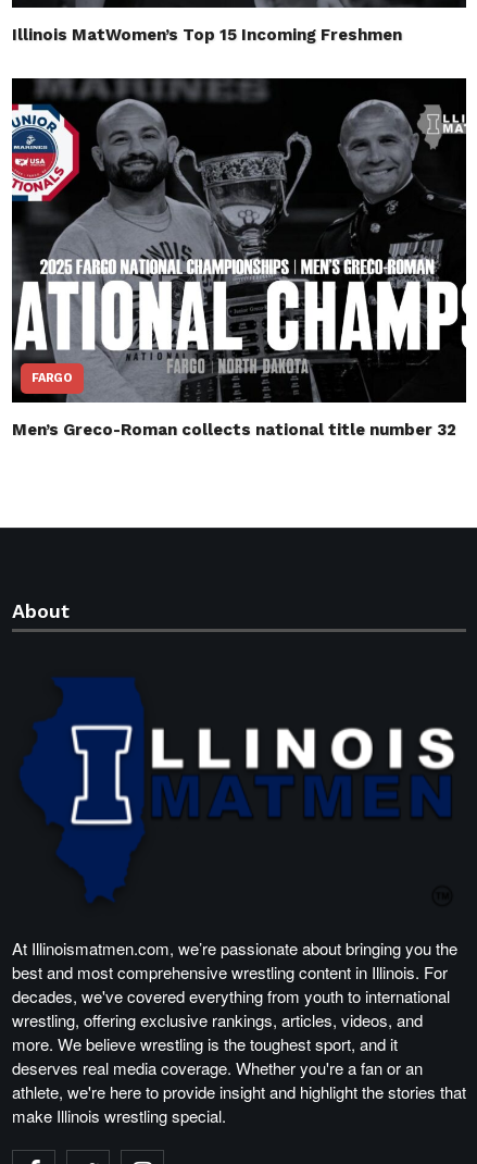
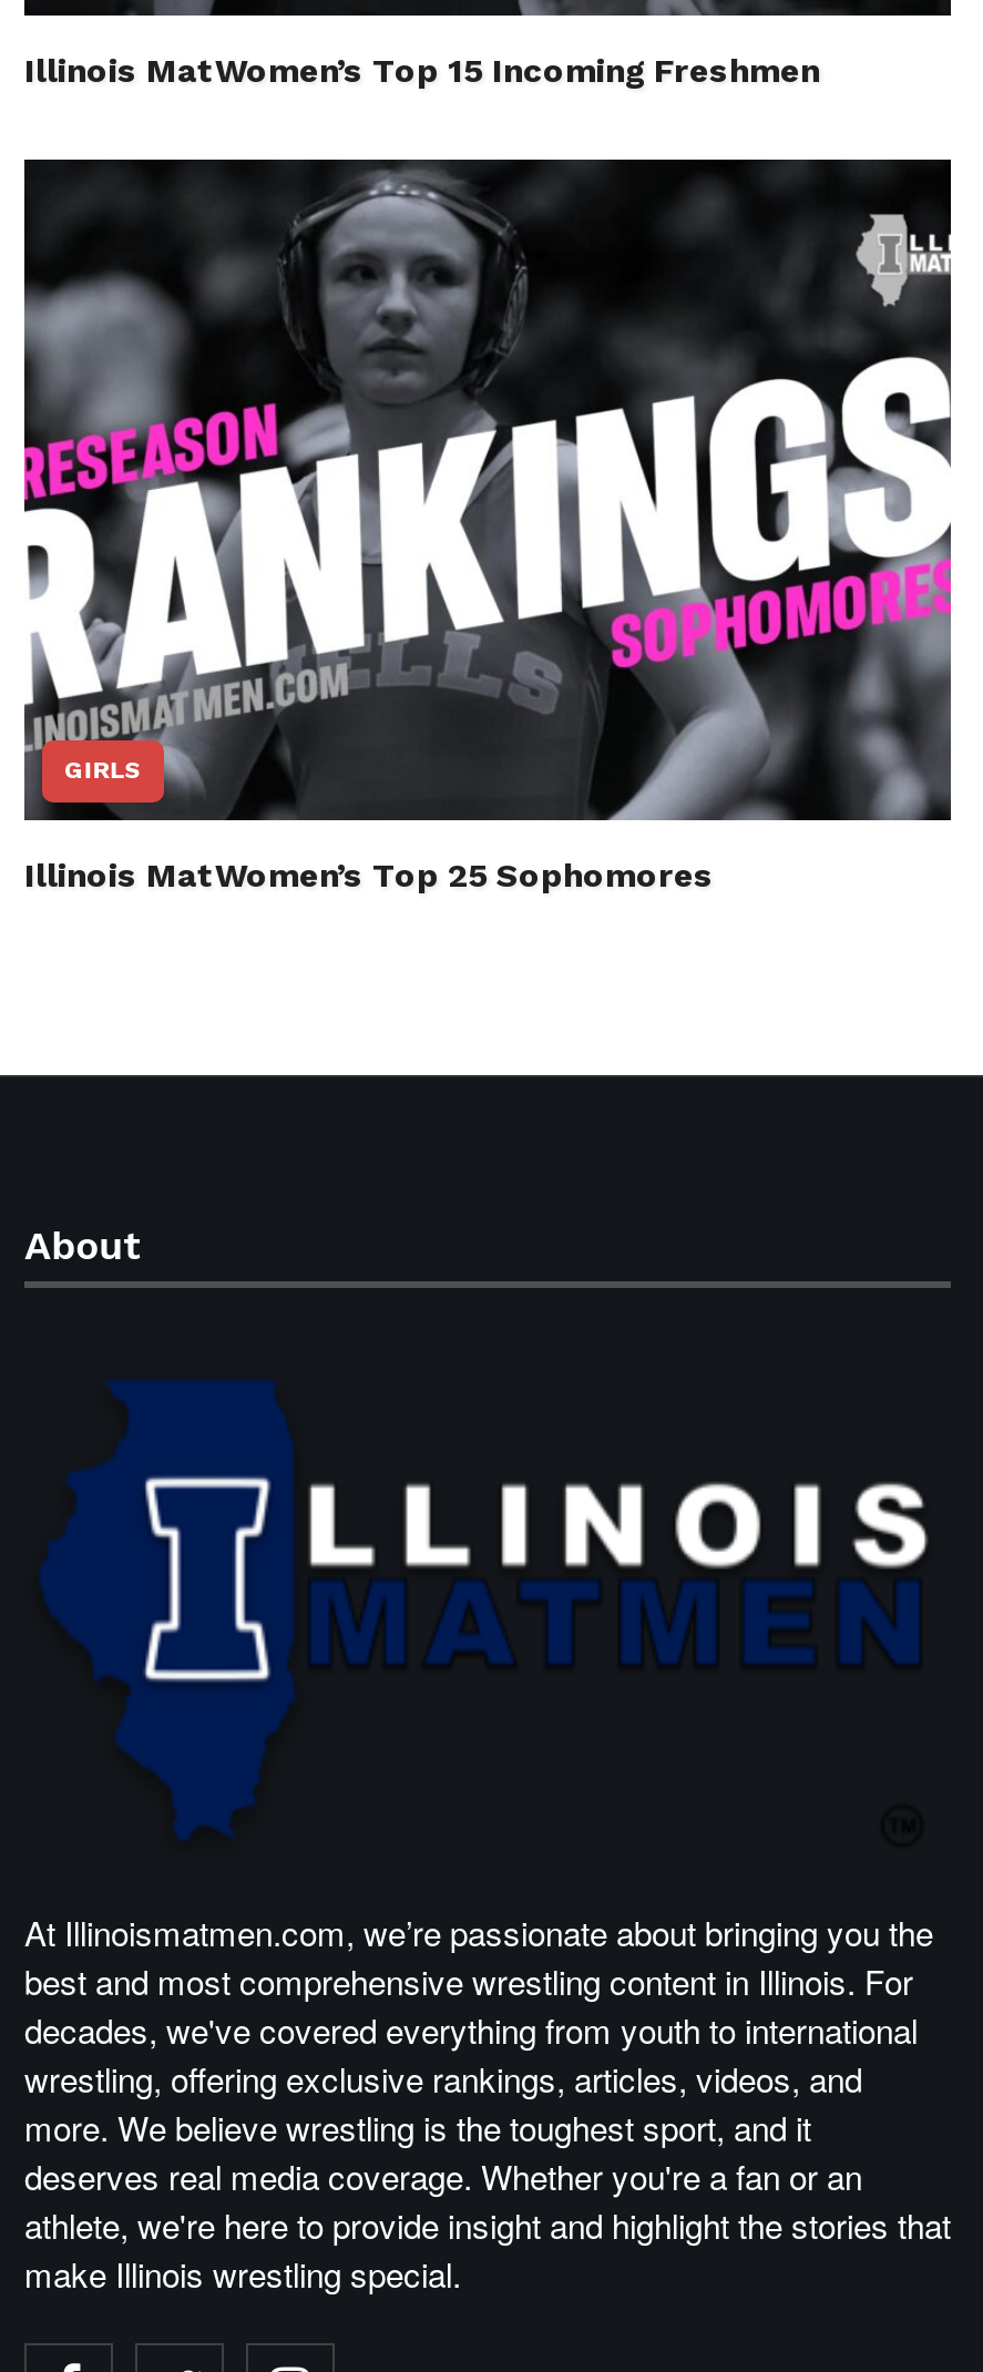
[11,78,467,404] [image] | FARGO -> [22,160,953,822] [image] | GIRLS
[12,420,456,440] Men’s Greco-Roman collects national title number 32 -> [24,857,714,896] Illinois MatWomen’s Top 25 Sophomores

